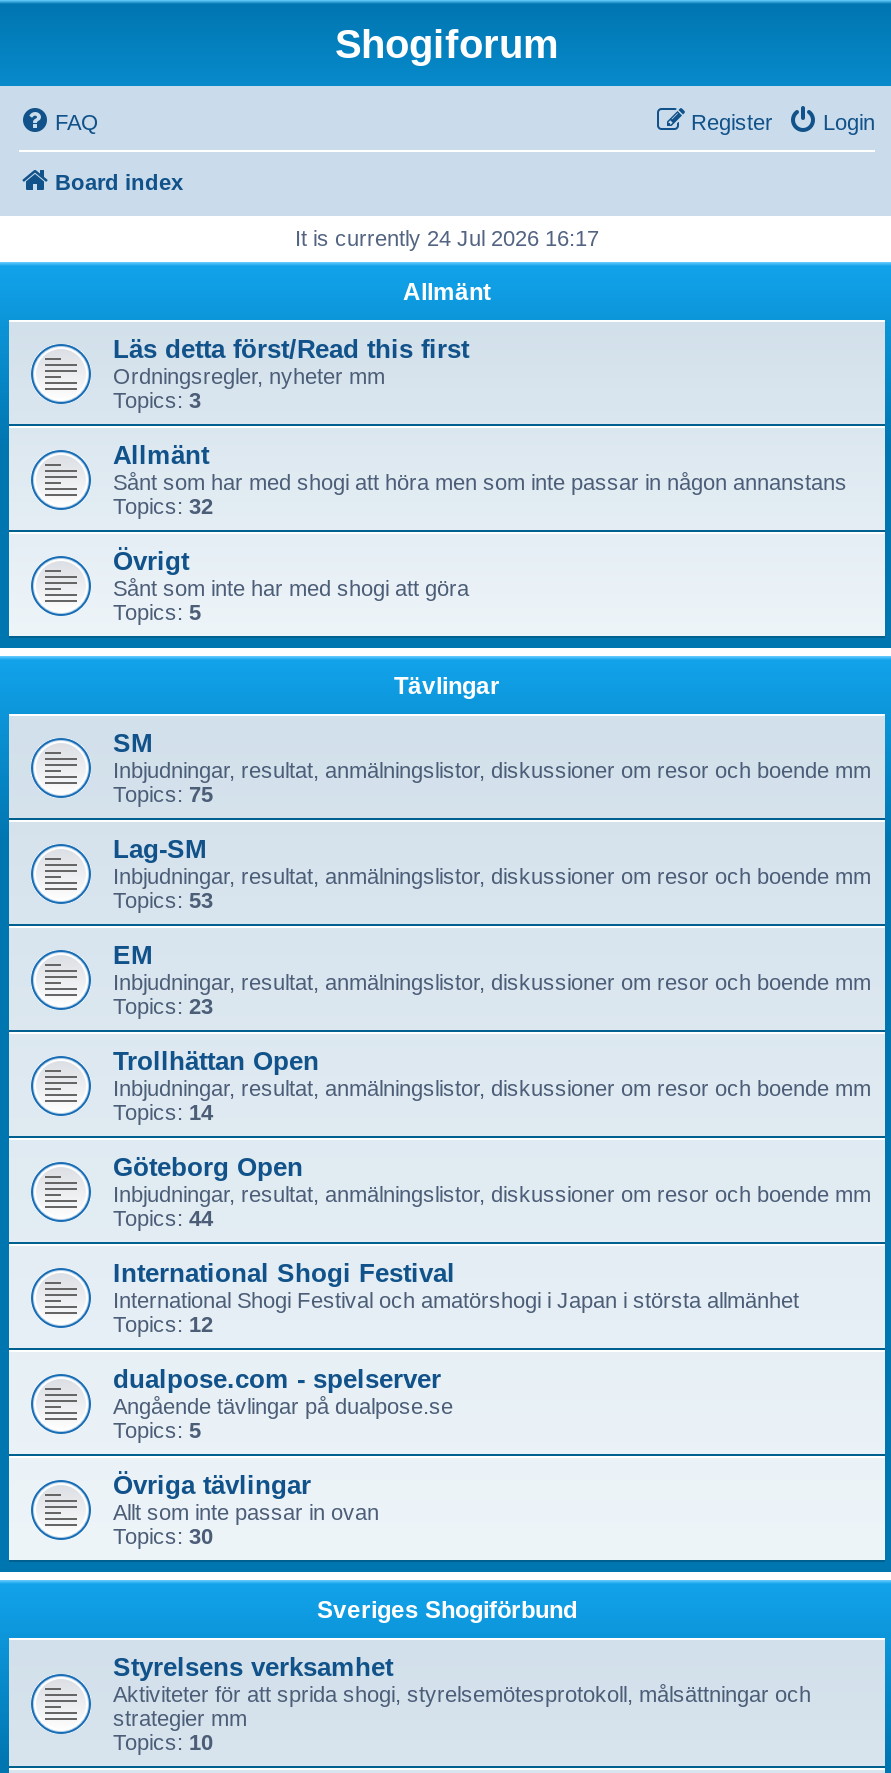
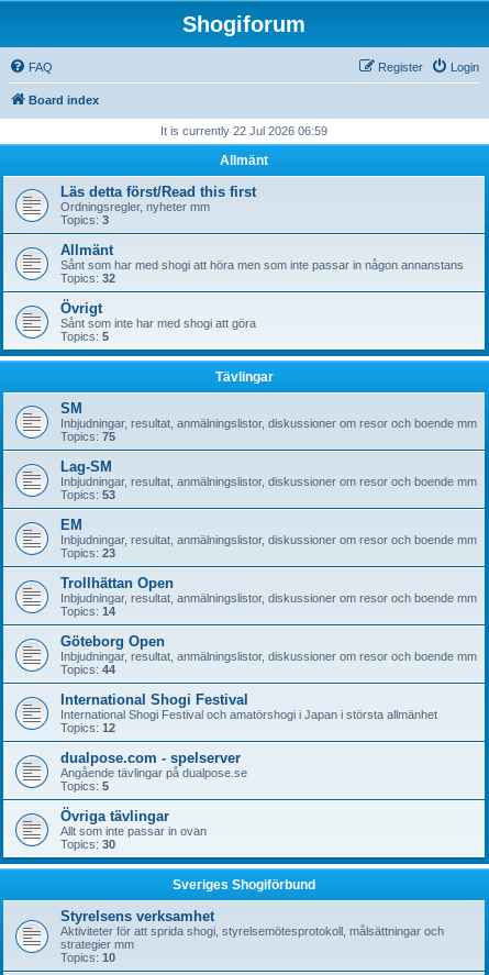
[295,226,599,250] It is currently 24 Jul 2026 16:17 -> [160,124,327,137] It is currently 22 Jul 2026 06:59

